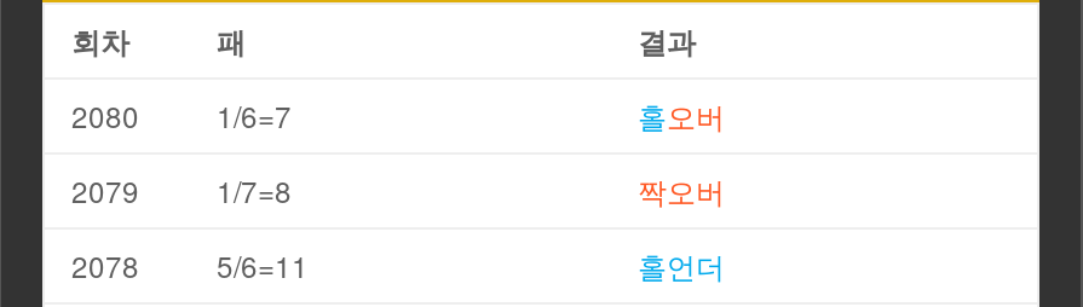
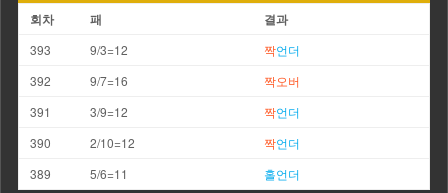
[71,94,725,135] 2080 | 1/6=7 | 홀 오버 -> [30,41,300,58] 393 | 9/3=12 | 짝 언더
[71,169,292,210] 2079 | 1/7=8 -> [30,72,128,89] 392 | 9/7=16
[71,244,139,285] 2078 -> [30,103,300,182] 391 | 3/9=12 | 짝언더 | 390 | 2/10=12 | 짝언더 | 389

